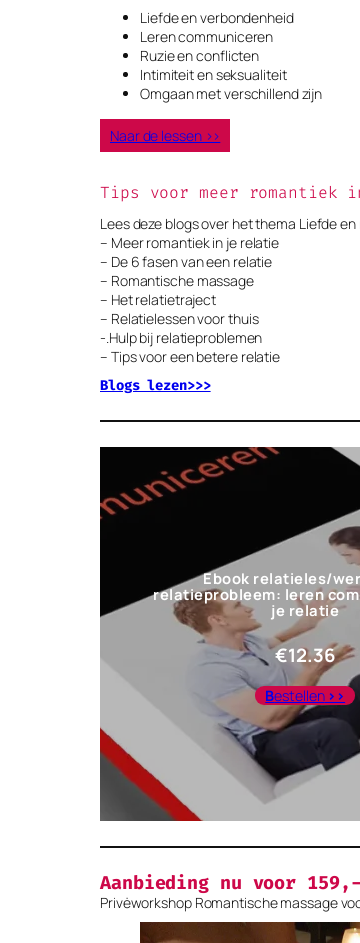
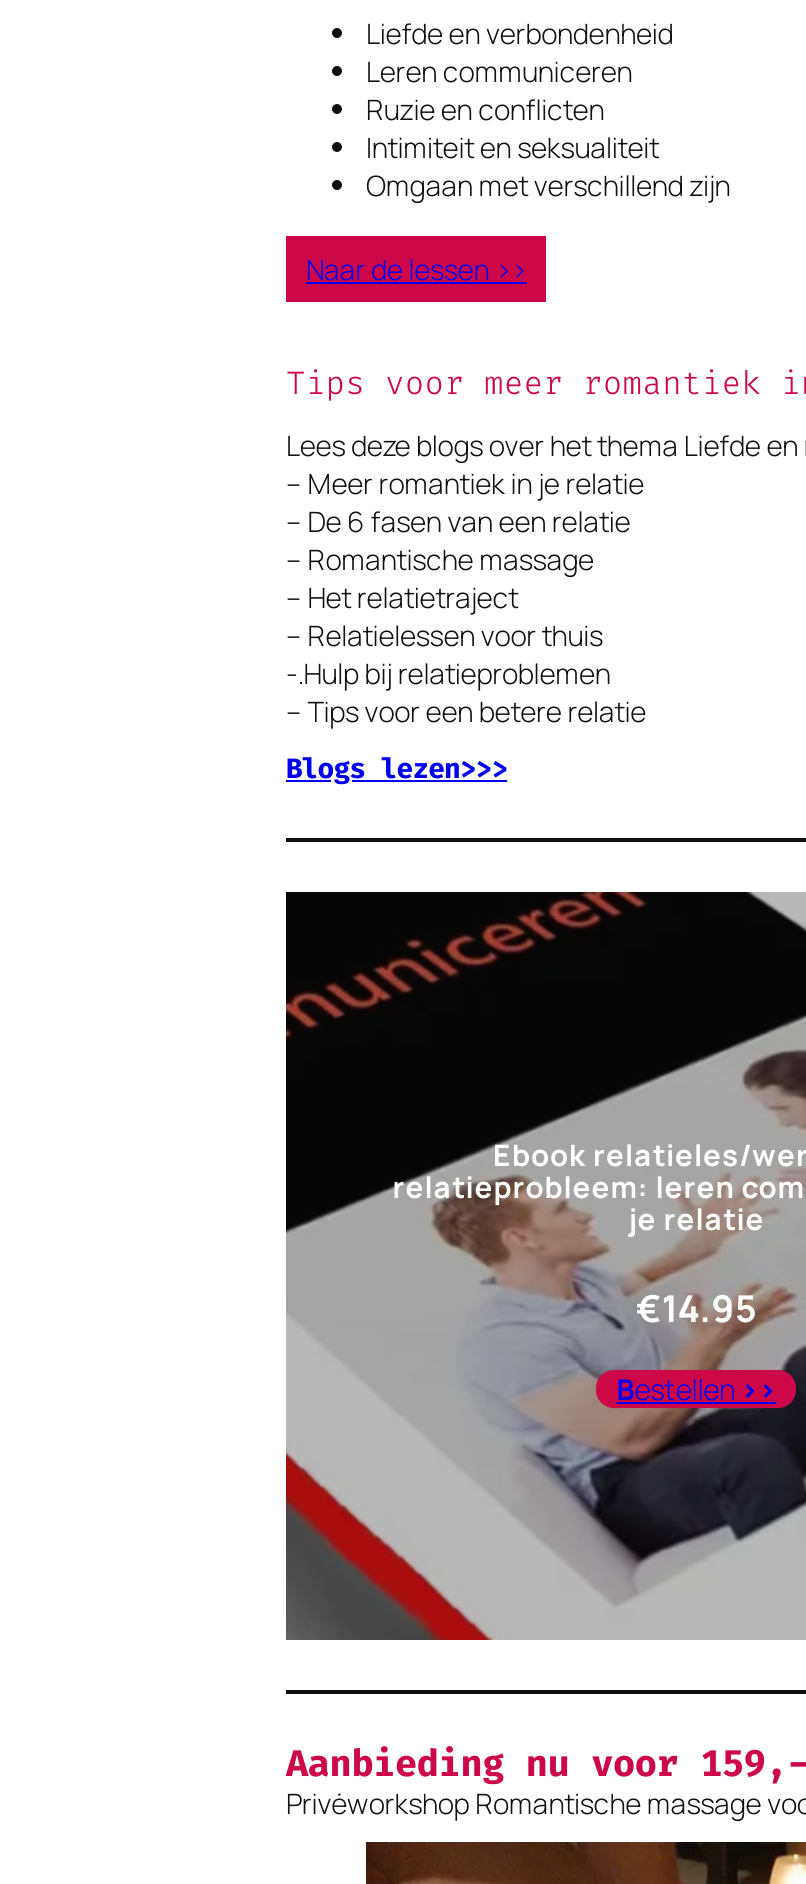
[275,642,335,668] €12.36 -> [636,1282,757,1334] €14.95

